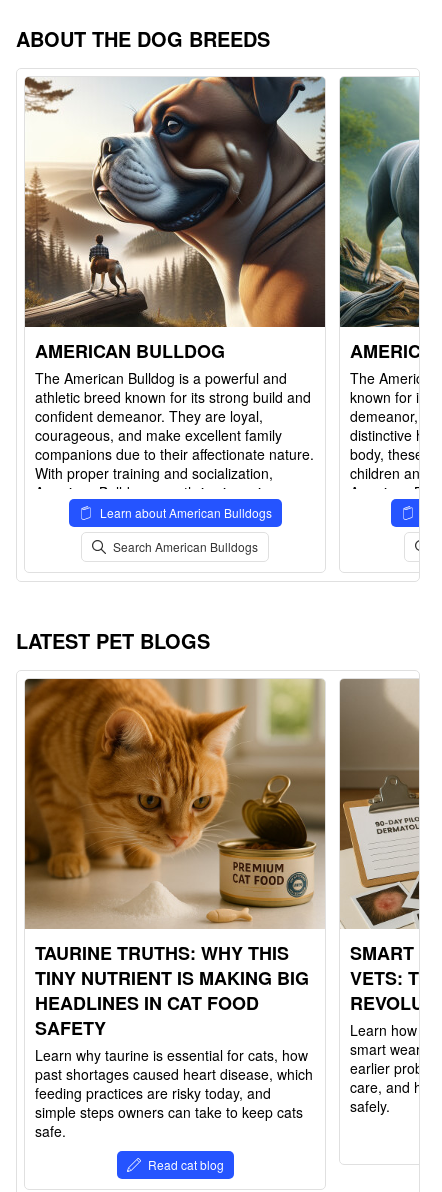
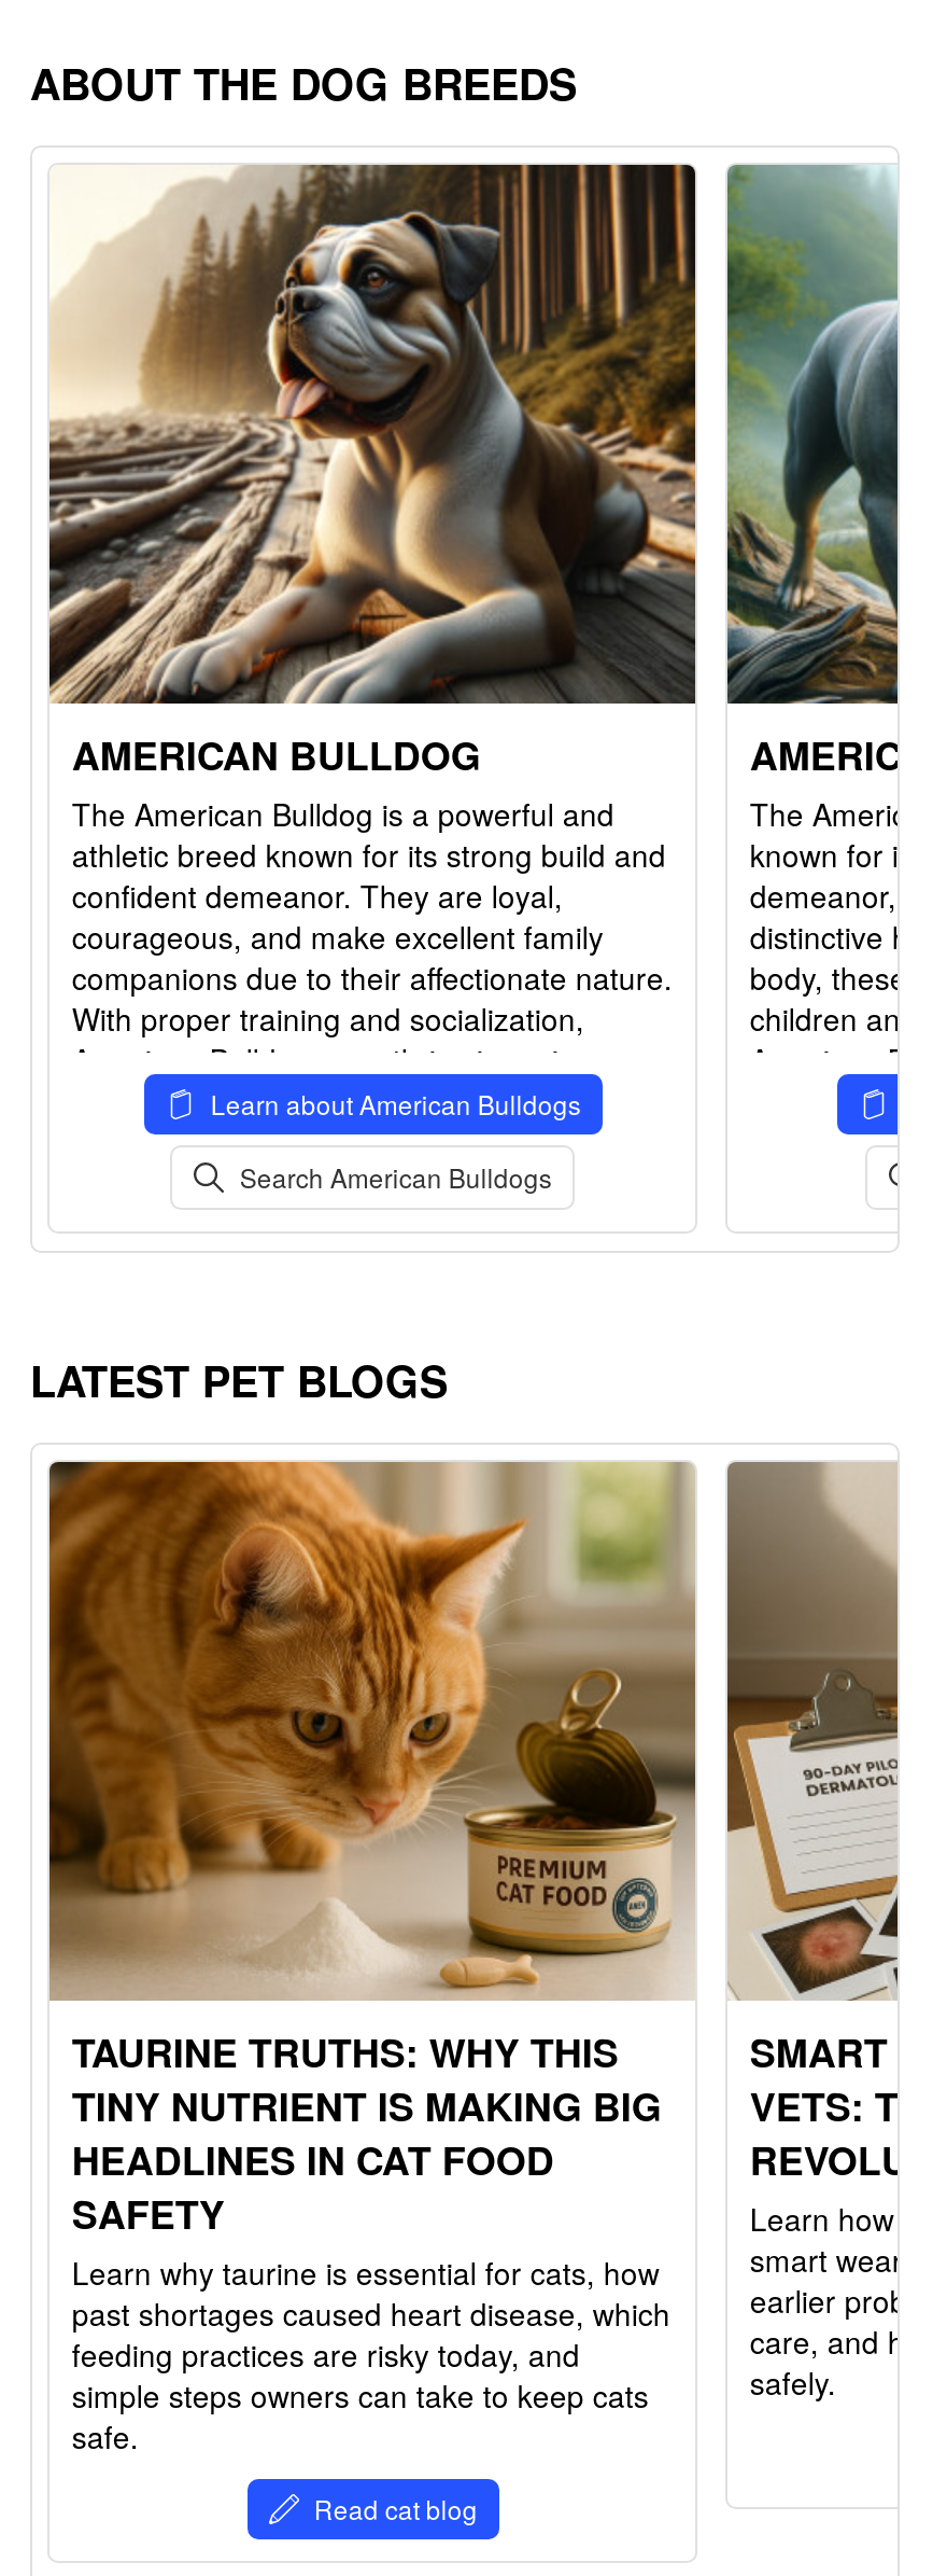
[24,76,326,328] [image] -> [47,163,697,706] [image]

